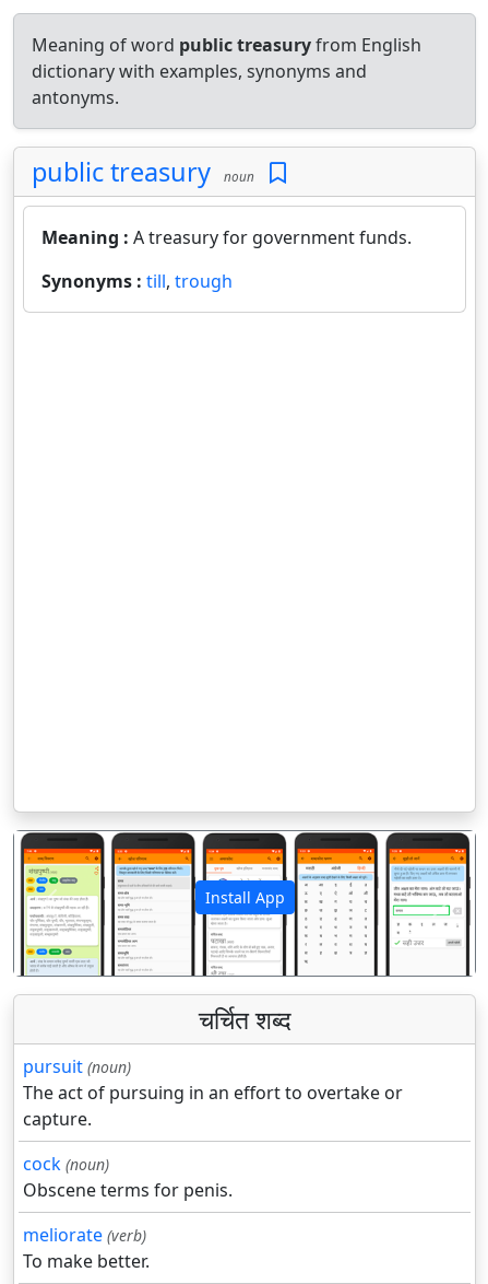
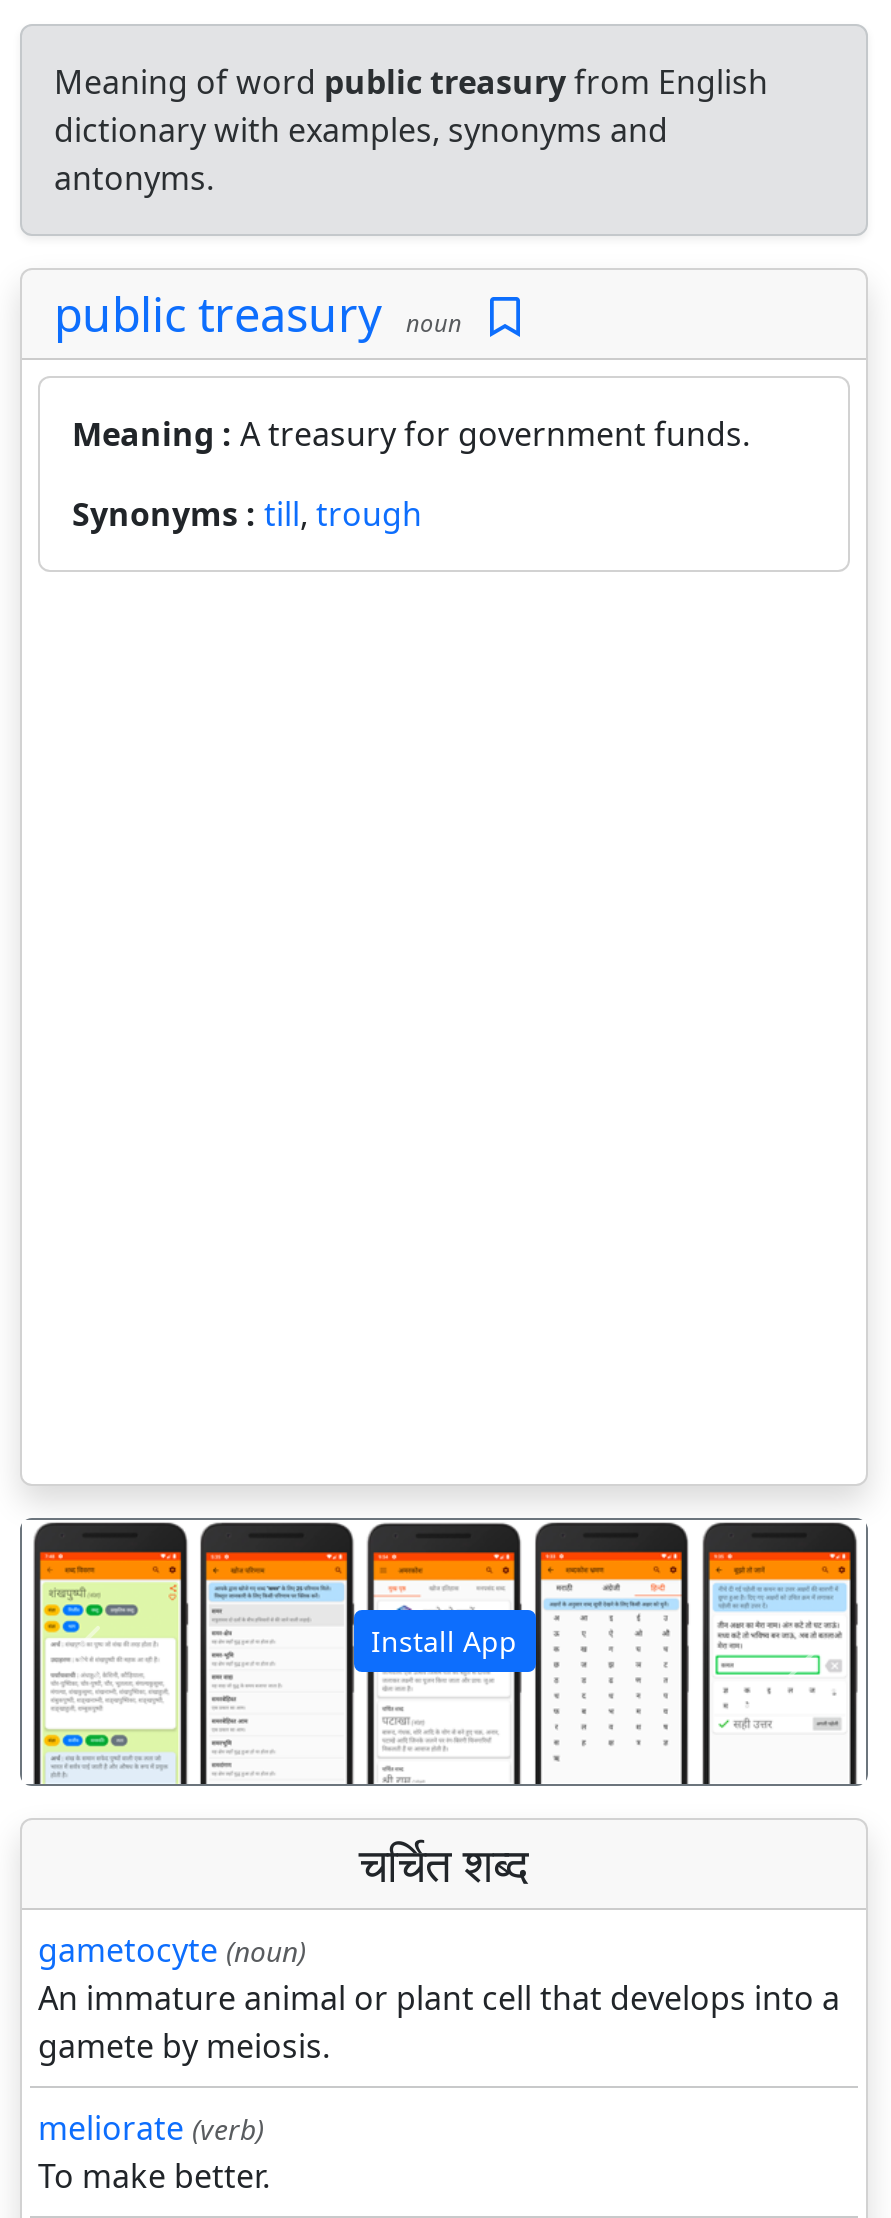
[23,1055,403,1202] pursuit (noun) | The act of pursuing in an effort to overtake or | capture. | cock (noun) | Obscene terms for penis. -> [38,1928,840,2068] gametocyte (noun) | An immature animal or plant cell that develops into a | gamete by meiosis.

